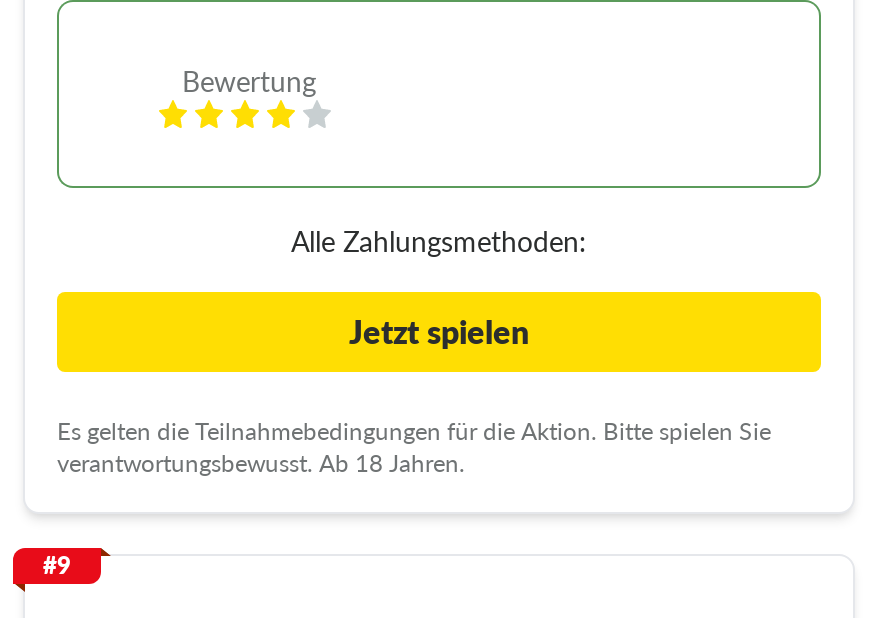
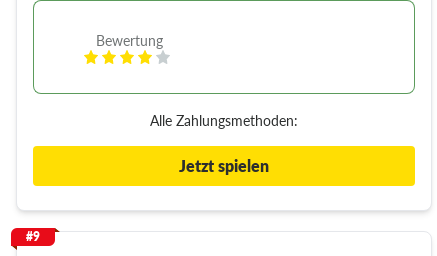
[57,414,771,480] Es gelten die Teilnahmebedingungen für die Aktion. Bitte spielen Sie | verantwortungsbewusst. Ab 18 Jahren. -> none

